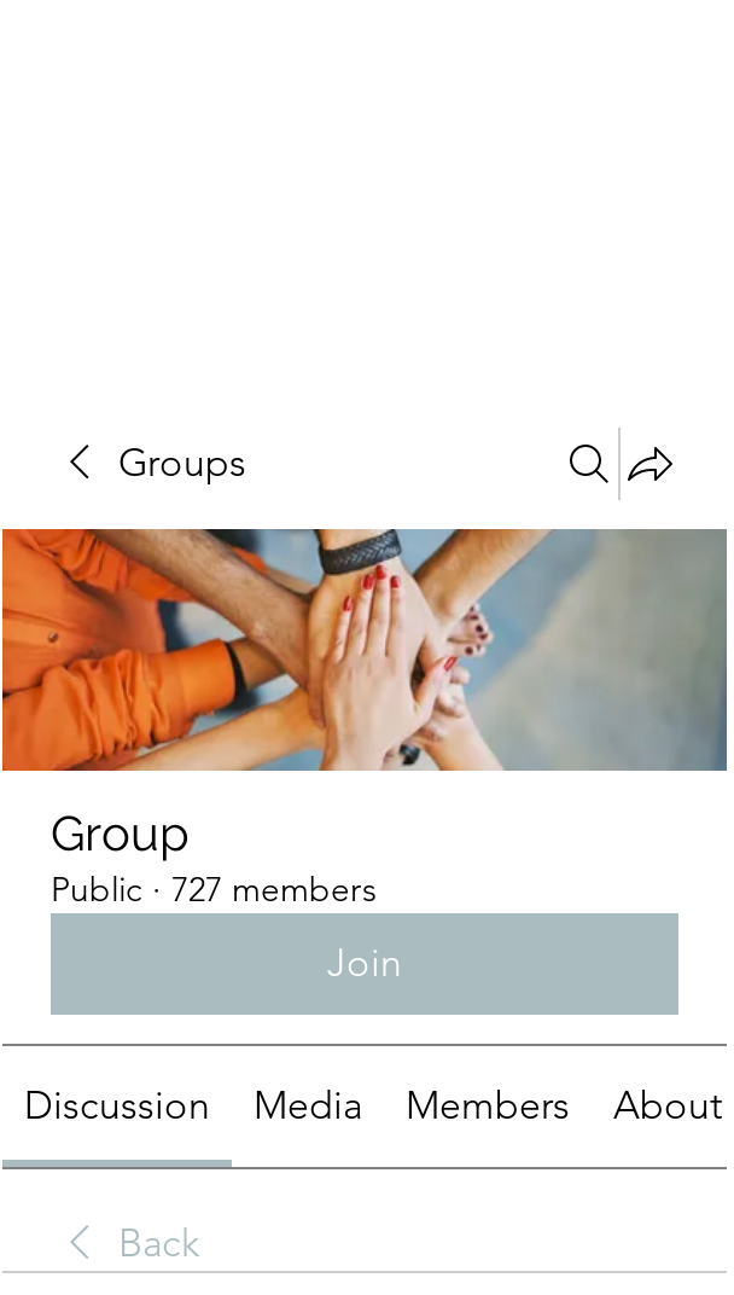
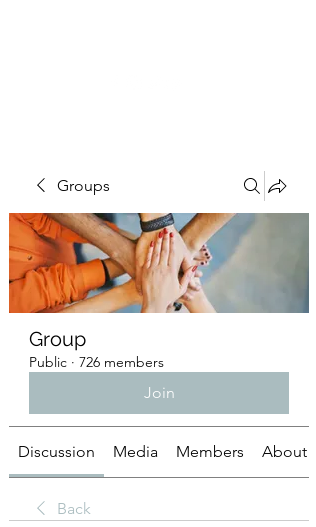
[51,867,377,910] Public · 727 members -> [29,353,164,371] Public · 726 members

